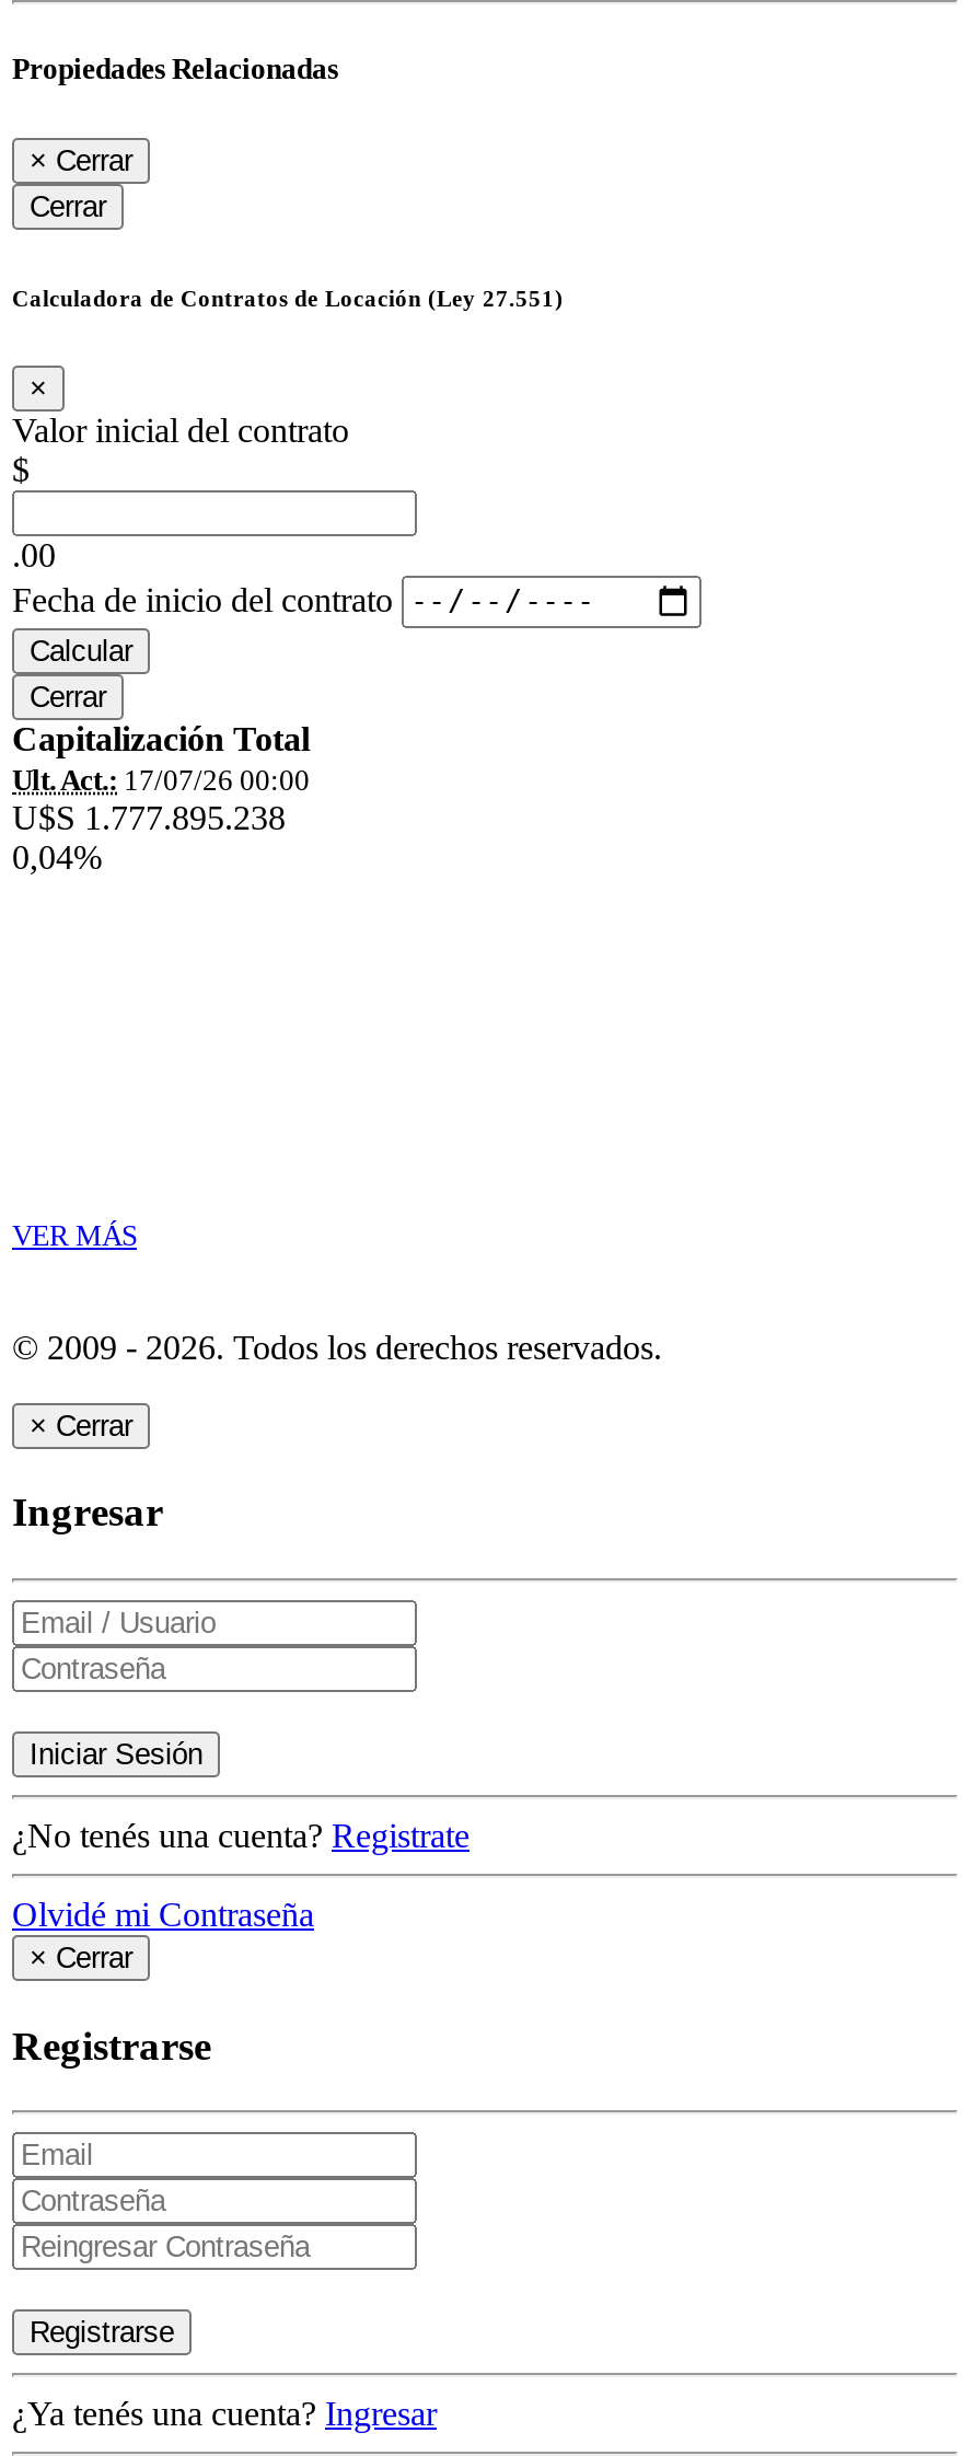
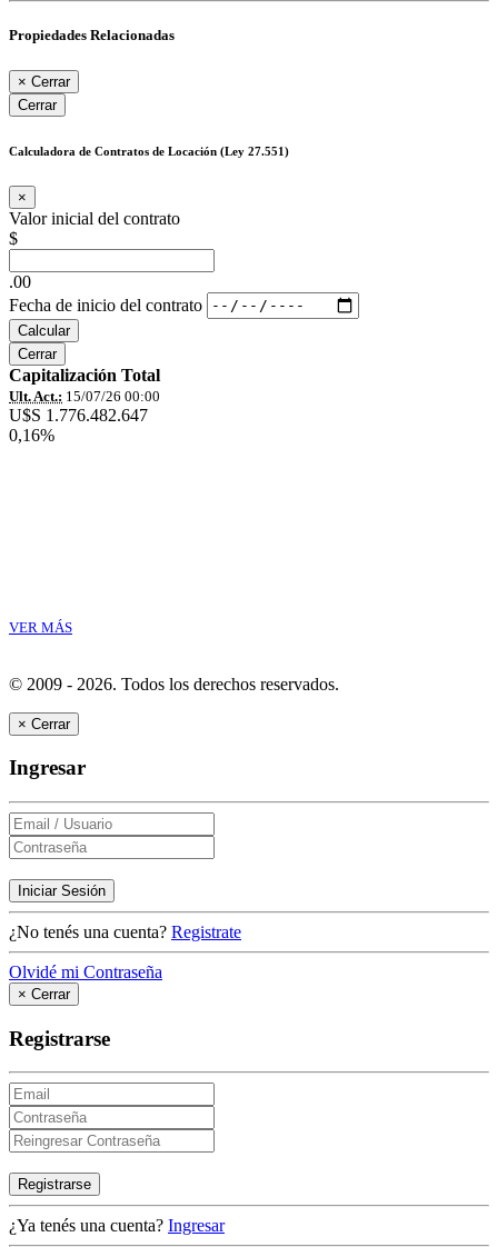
[12,763,310,796] Ult. Act.: 17/07/26 00:00 -> [9,387,160,404] Ult. Act.: 15/07/26 00:00
[12,798,286,835] U$S 1.777.895.238 -> [9,405,148,424] U$S 1.776.482.647
[12,837,102,874] 0,04% -> [9,425,54,444] 0,16%

